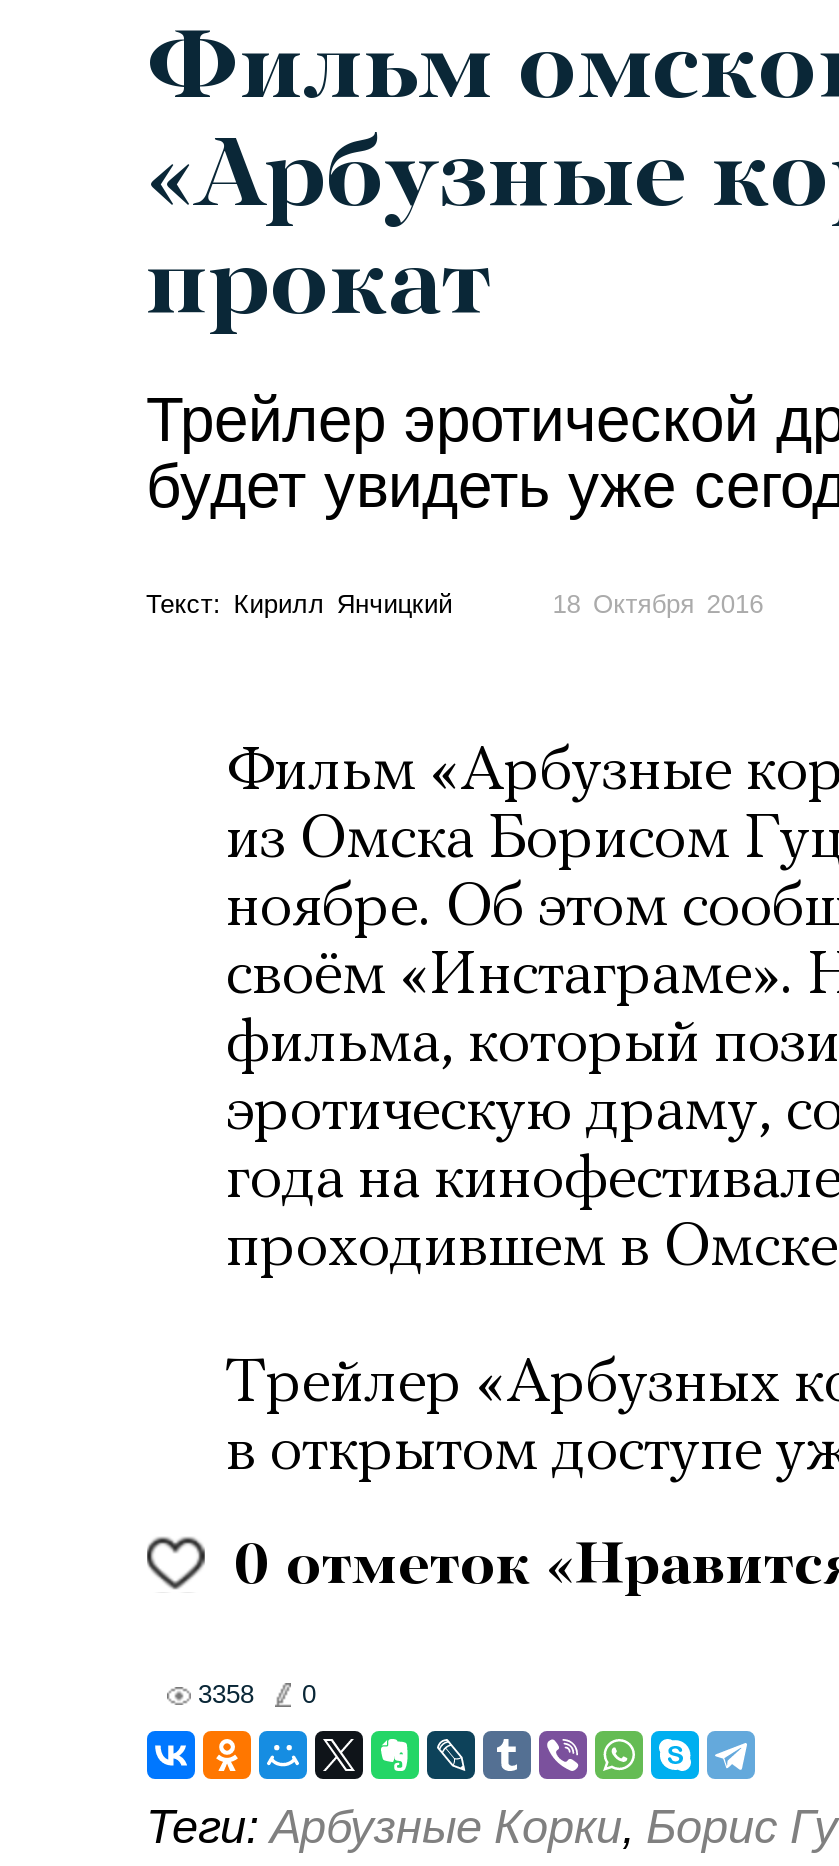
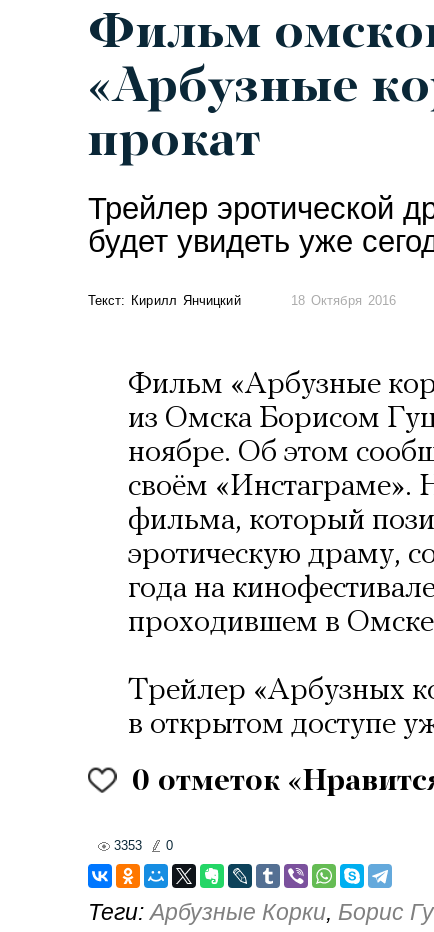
[198,1679,316,1709] 3358 0 -> [113,838,172,853] 3353 0

